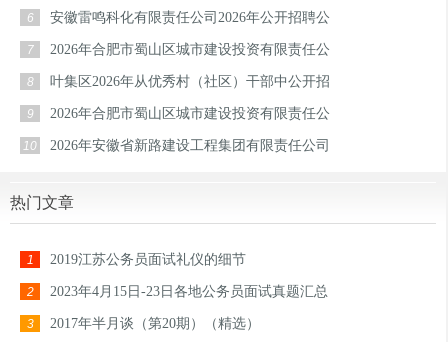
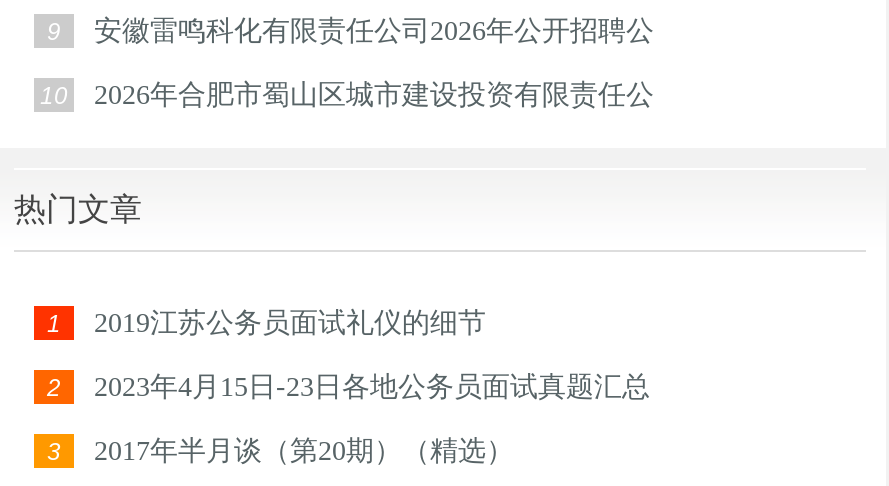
[26,10,330,25] 6 安徽雷鸣科化有限责任公司2026年公开招聘公 -> [47,16,654,46] 9 安徽雷鸣科化有限责任公司2026年公开招聘公
[26,42,330,57] 7 2026年合肥市蜀山区城市建设投资有限责任公 -> [40,80,654,110] 10 2026年合肥市蜀山区城市建设投资有限责任公
[23,74,330,153] 8 | 叶集区2026年从优秀村（社区）干部中公开招 | 9 | 2026年合肥市蜀山区城市建设投资有限责任公 | 10 | 2026年安徽省新路建设工程集团有限责任公司 -> none

